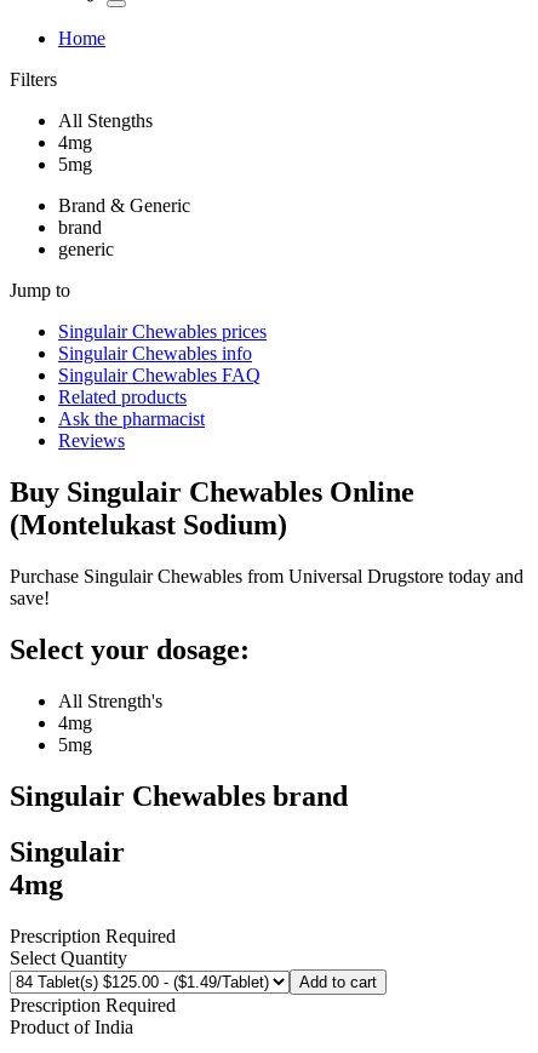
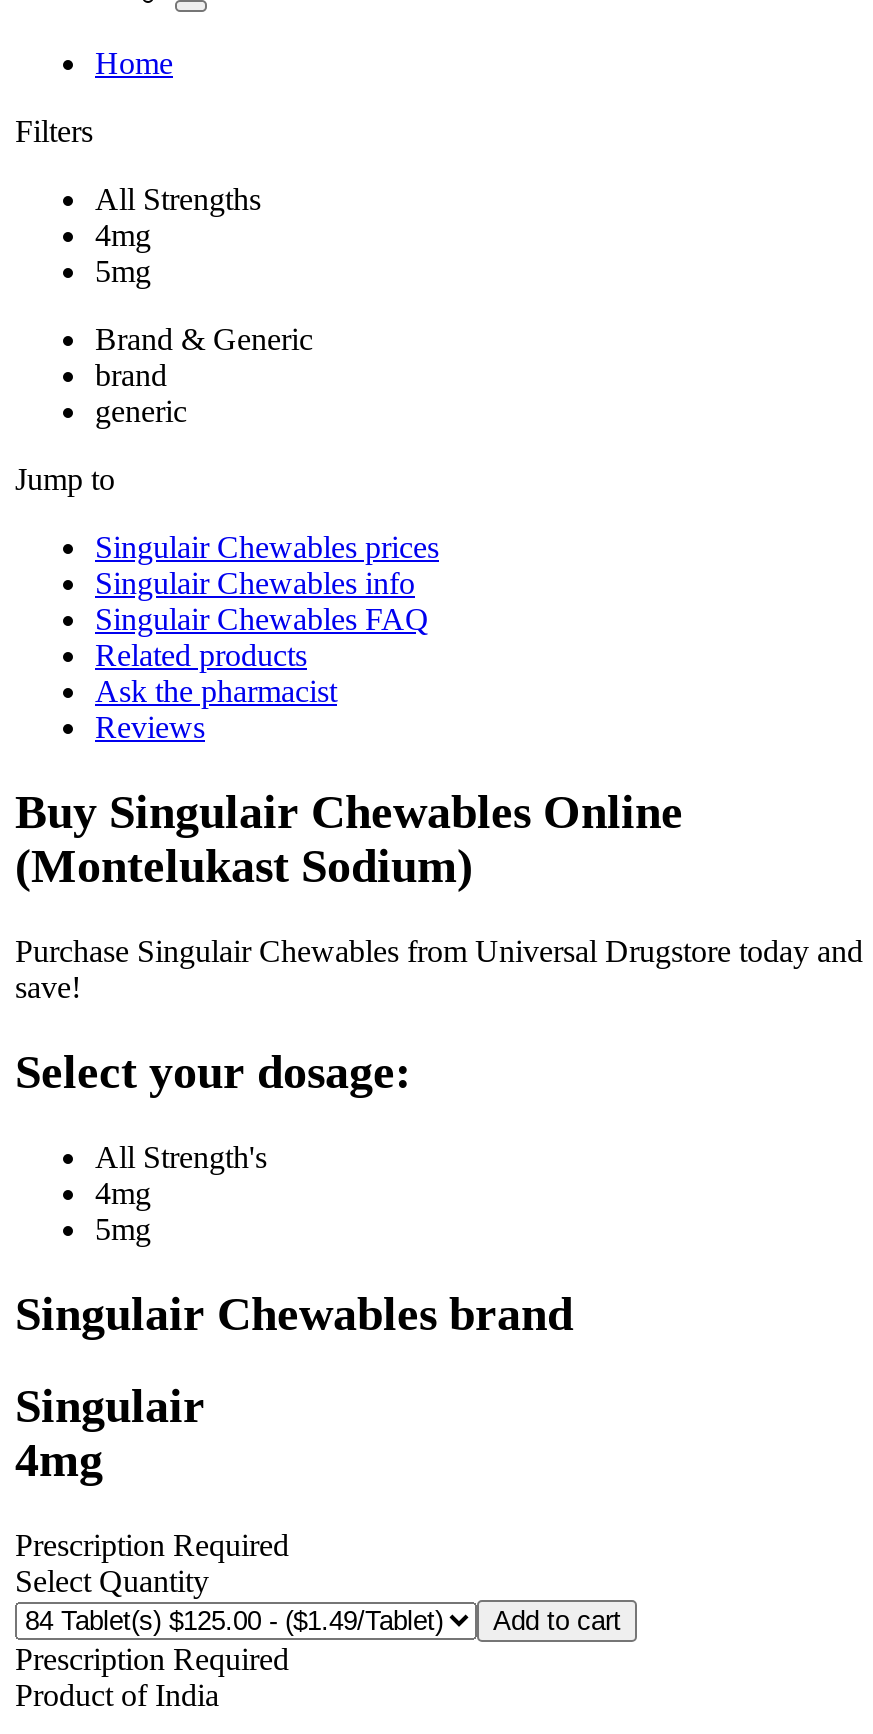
[58,110,153,131] All Stengths -> [95,182,261,216] All Strengths

